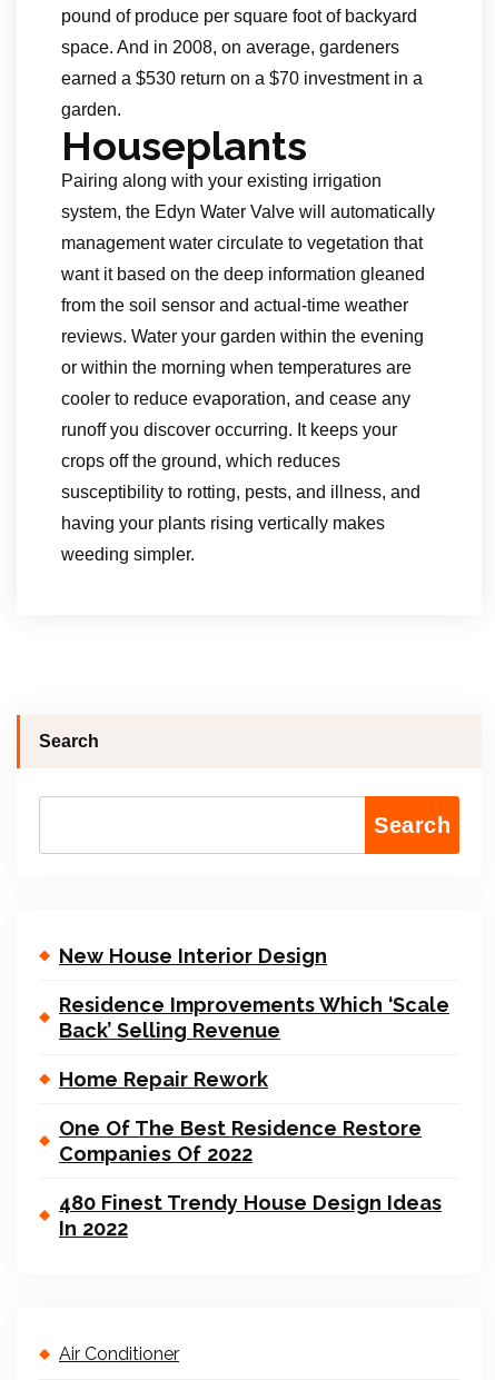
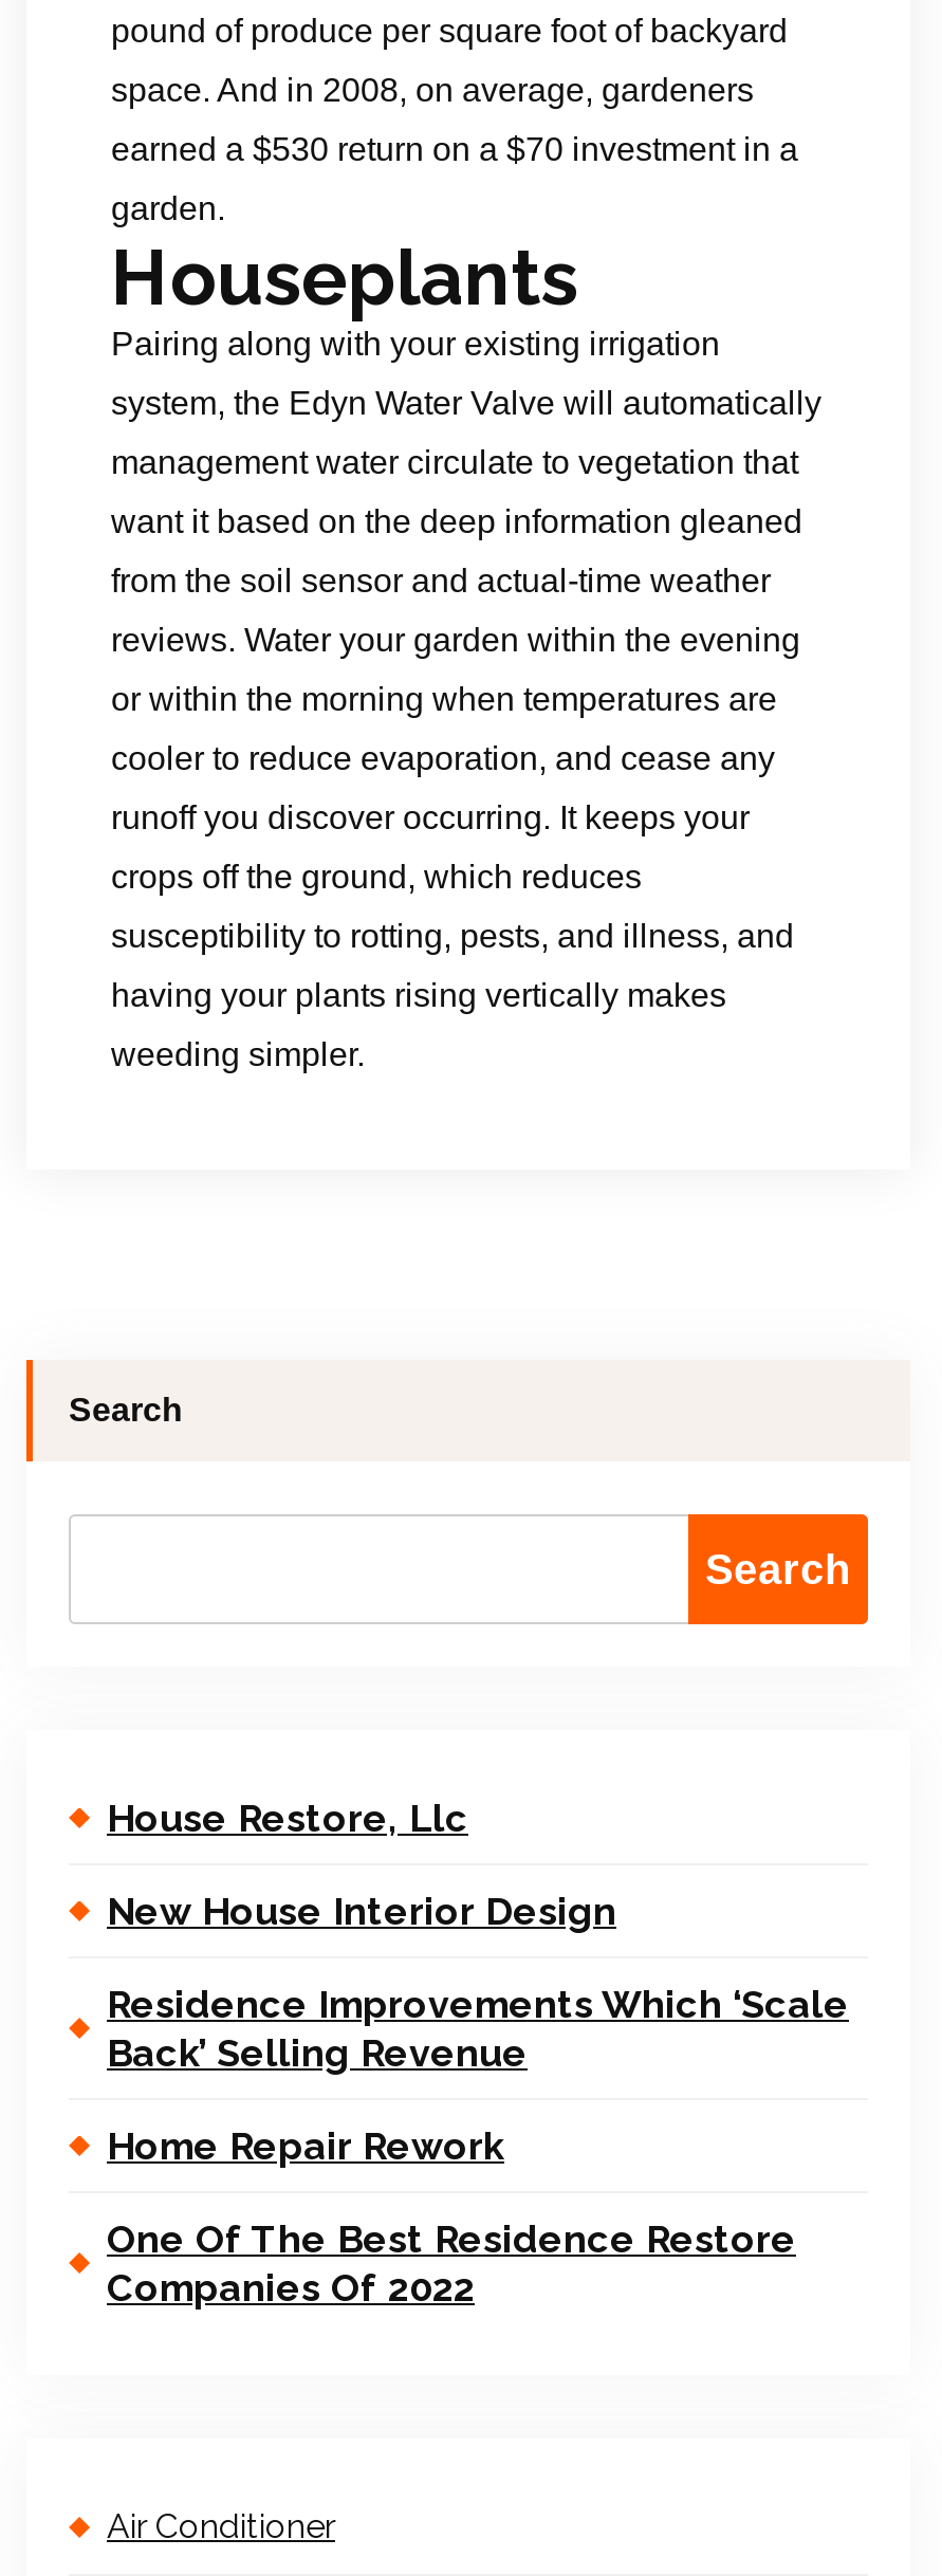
none -> [107,1796,468,1840] House Restore, Llc
moved [59,944,449,1165] -> [107,1889,849,2310]: New House Interior Design | Residence Improvements Which ‘Scale | Back’ Selling Revenue | Home Repair Rework | One Of The Best Residence Restore | Companies Of 2022
[59,1191,442,1240] 480 Finest Trendy House Design Ideas | In 2022 -> none

